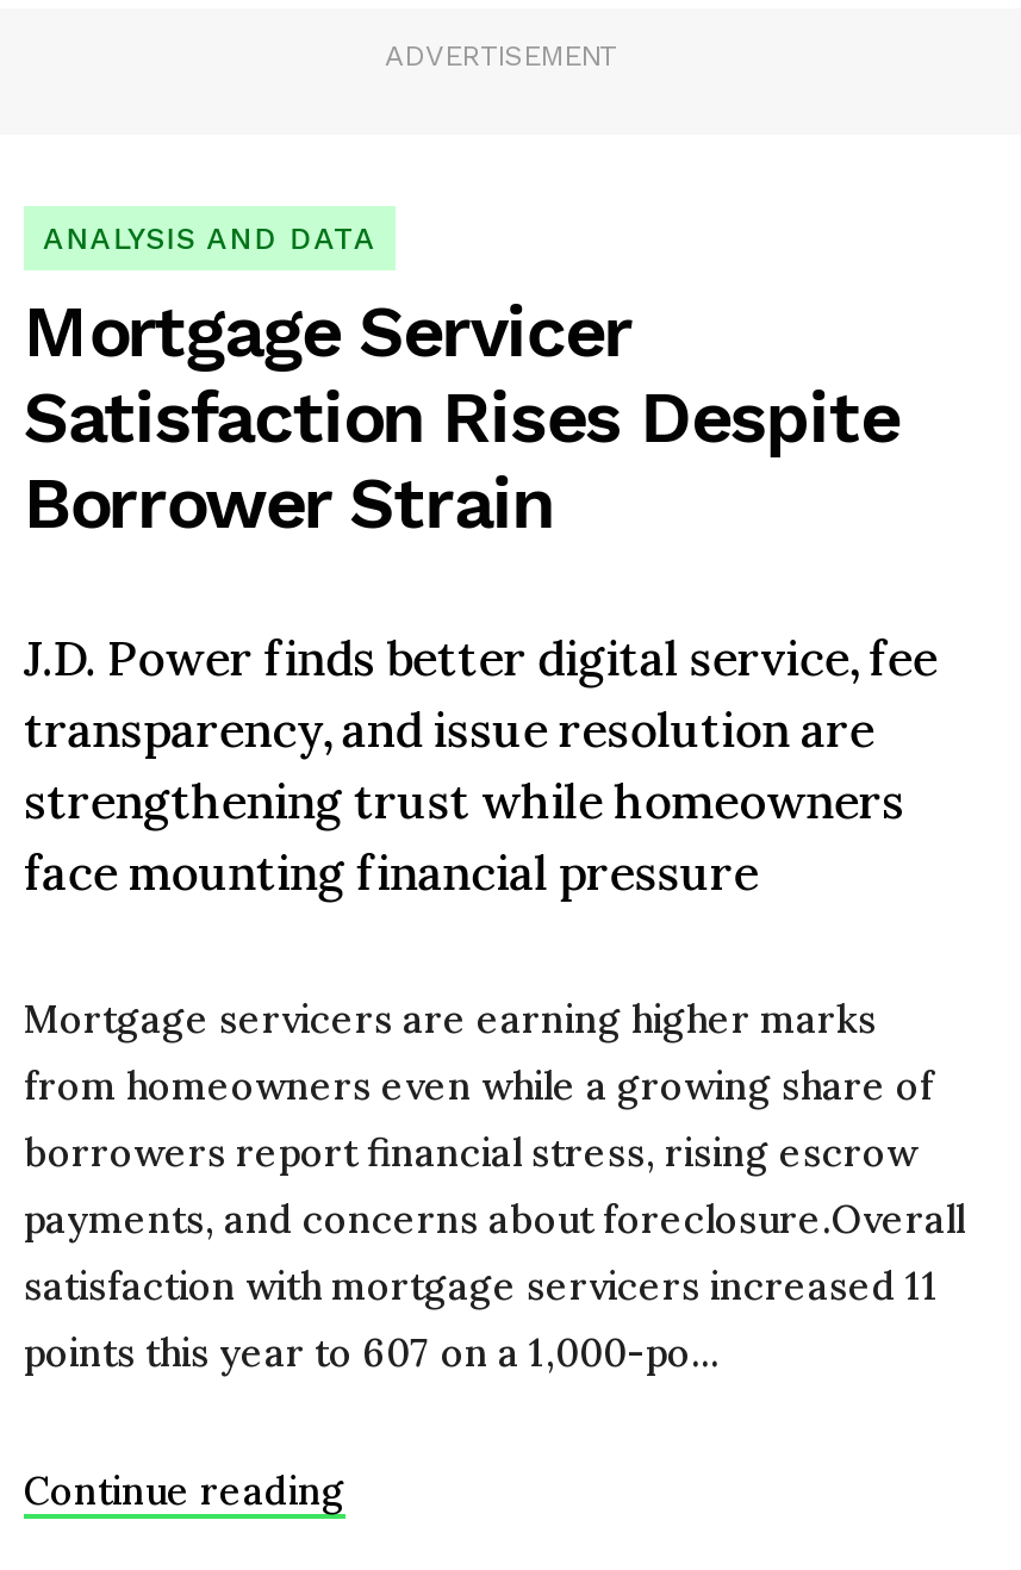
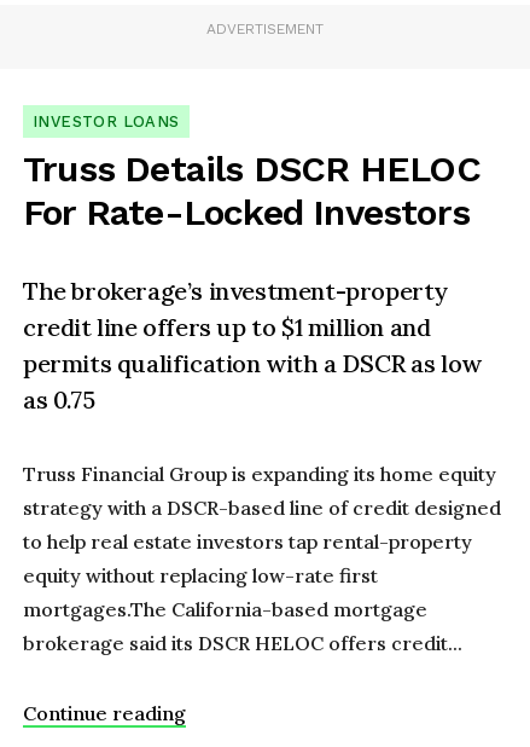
[24,220,899,544] ANALYSIS AND DATA | Mortgage Servicer | Satisfaction Rises Despite | Borrower Strain -> [23,112,480,233] INVESTOR LOANS | Truss Details DSCR HELOC | For Rate-Locked Investors
[24,627,937,901] J.D. Power finds better digital service, fee | transparency, and issue resolution are | strengthening trust while homeowners | face mounting financial pressure -> [23,275,482,414] The brokerage’s investment-property | credit line offers up to $1 million and | permits qualification with a DSCR as low | as 0.75
[24,994,965,1375] Mortgage servicers are earning higher marks | from homeowners even while a growing share of | borrowers report financial stress, rising escrow | payments, and concerns about foreclosure.Overall | satisfaction with mortgage servicers increased 11 | points this year to 607 on a 1,000-po... -> [23,461,501,655] Truss Financial Group is expanding its home equity | strategy with a DSCR-based line of credit designed | to help real estate investors tap rental-property | equity without replacing low-rate first | mortgages.The California-based mortgage | brokerage said its DSCR HELOC offers credit...

